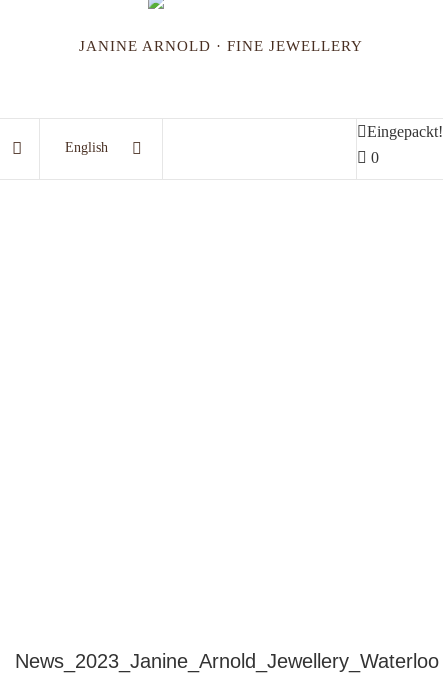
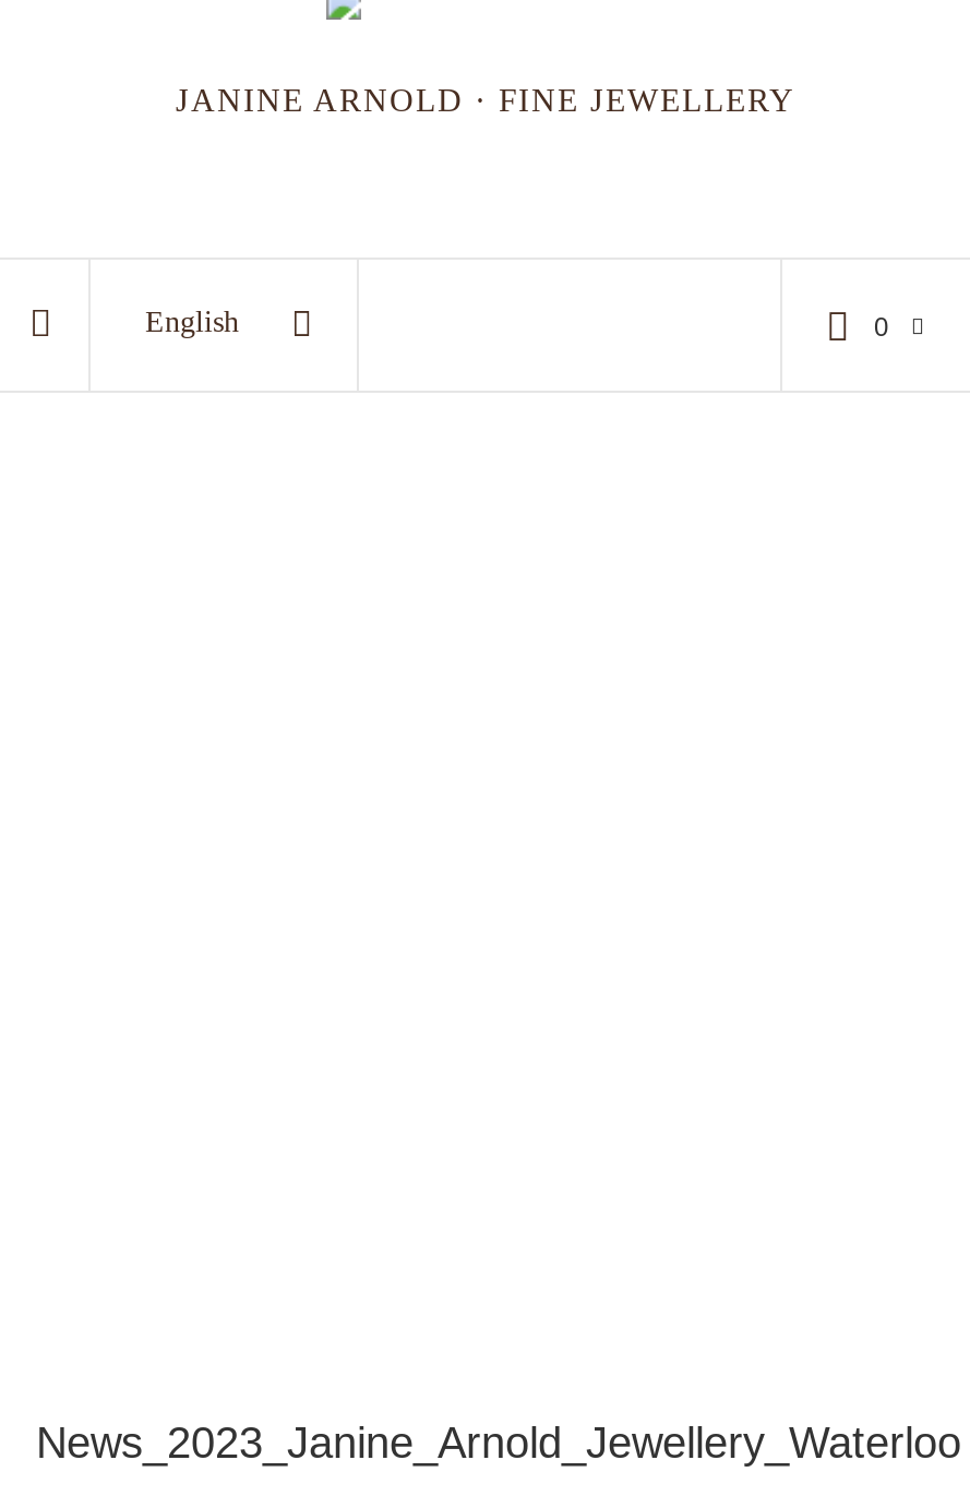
[367,123,443,140] Eingepackt! -> none

